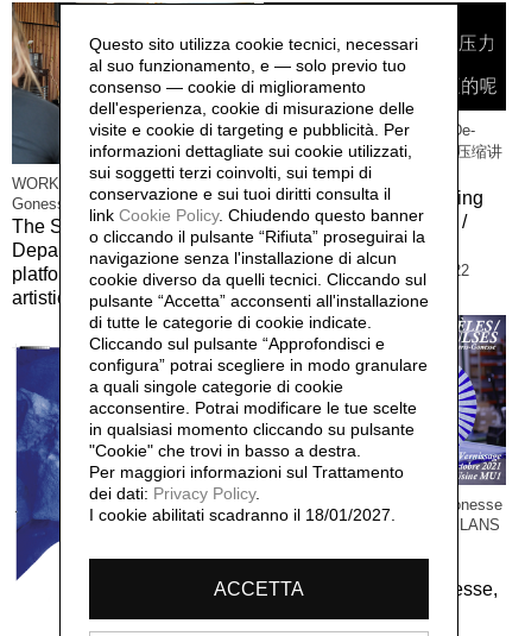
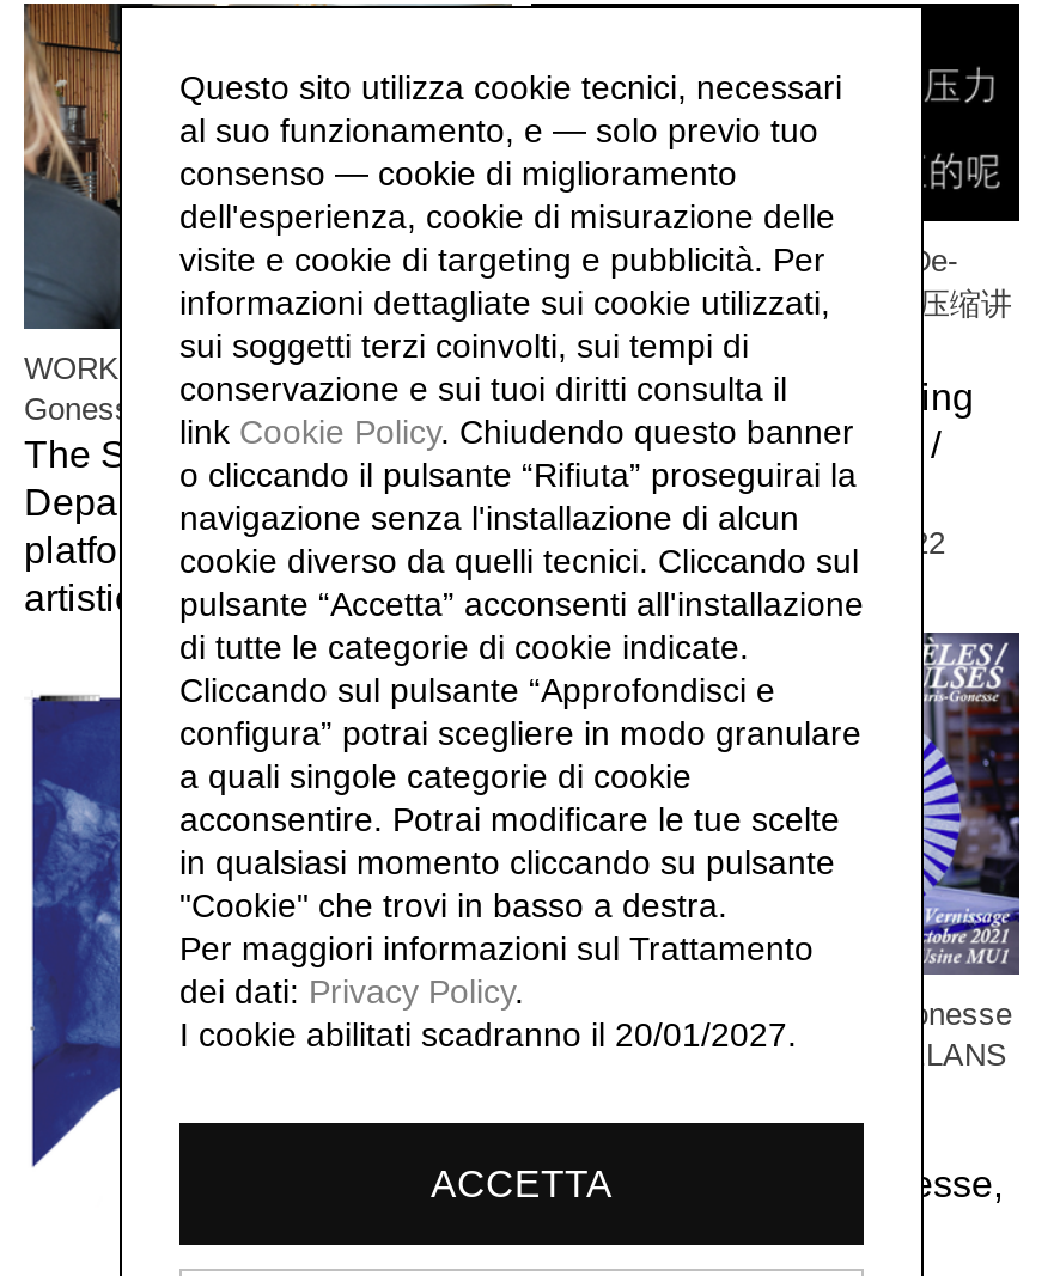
[89,505,396,524] I cookie abilitati scadranno il 18/01/2027. -> [179,1015,797,1054] I cookie abilitati scadranno il 20/01/2027.

